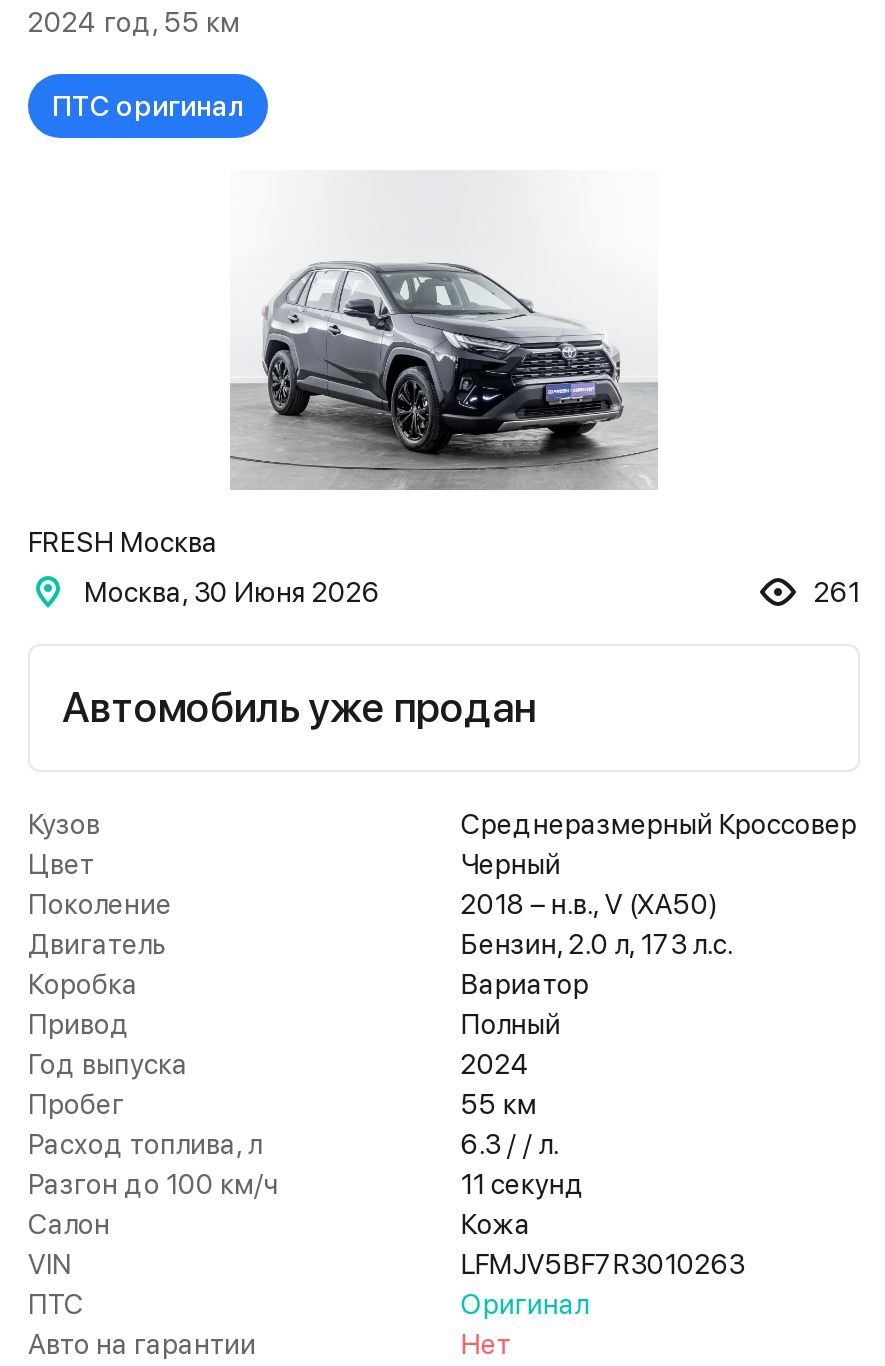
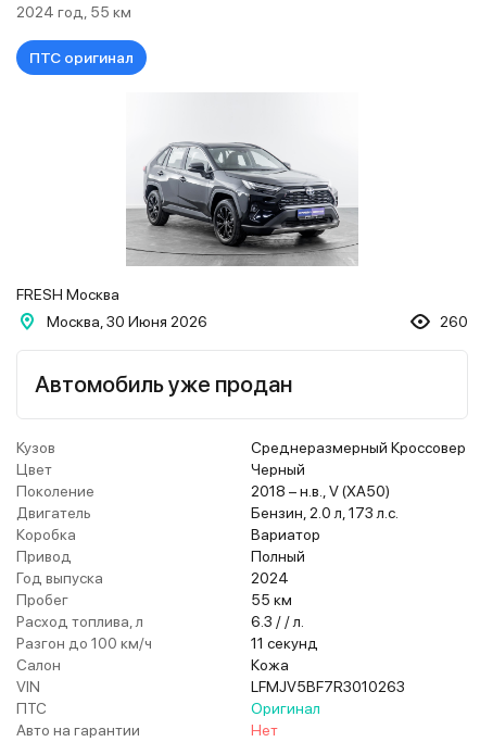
[814,576,860,608] 261 -> [440,313,468,330] 260

